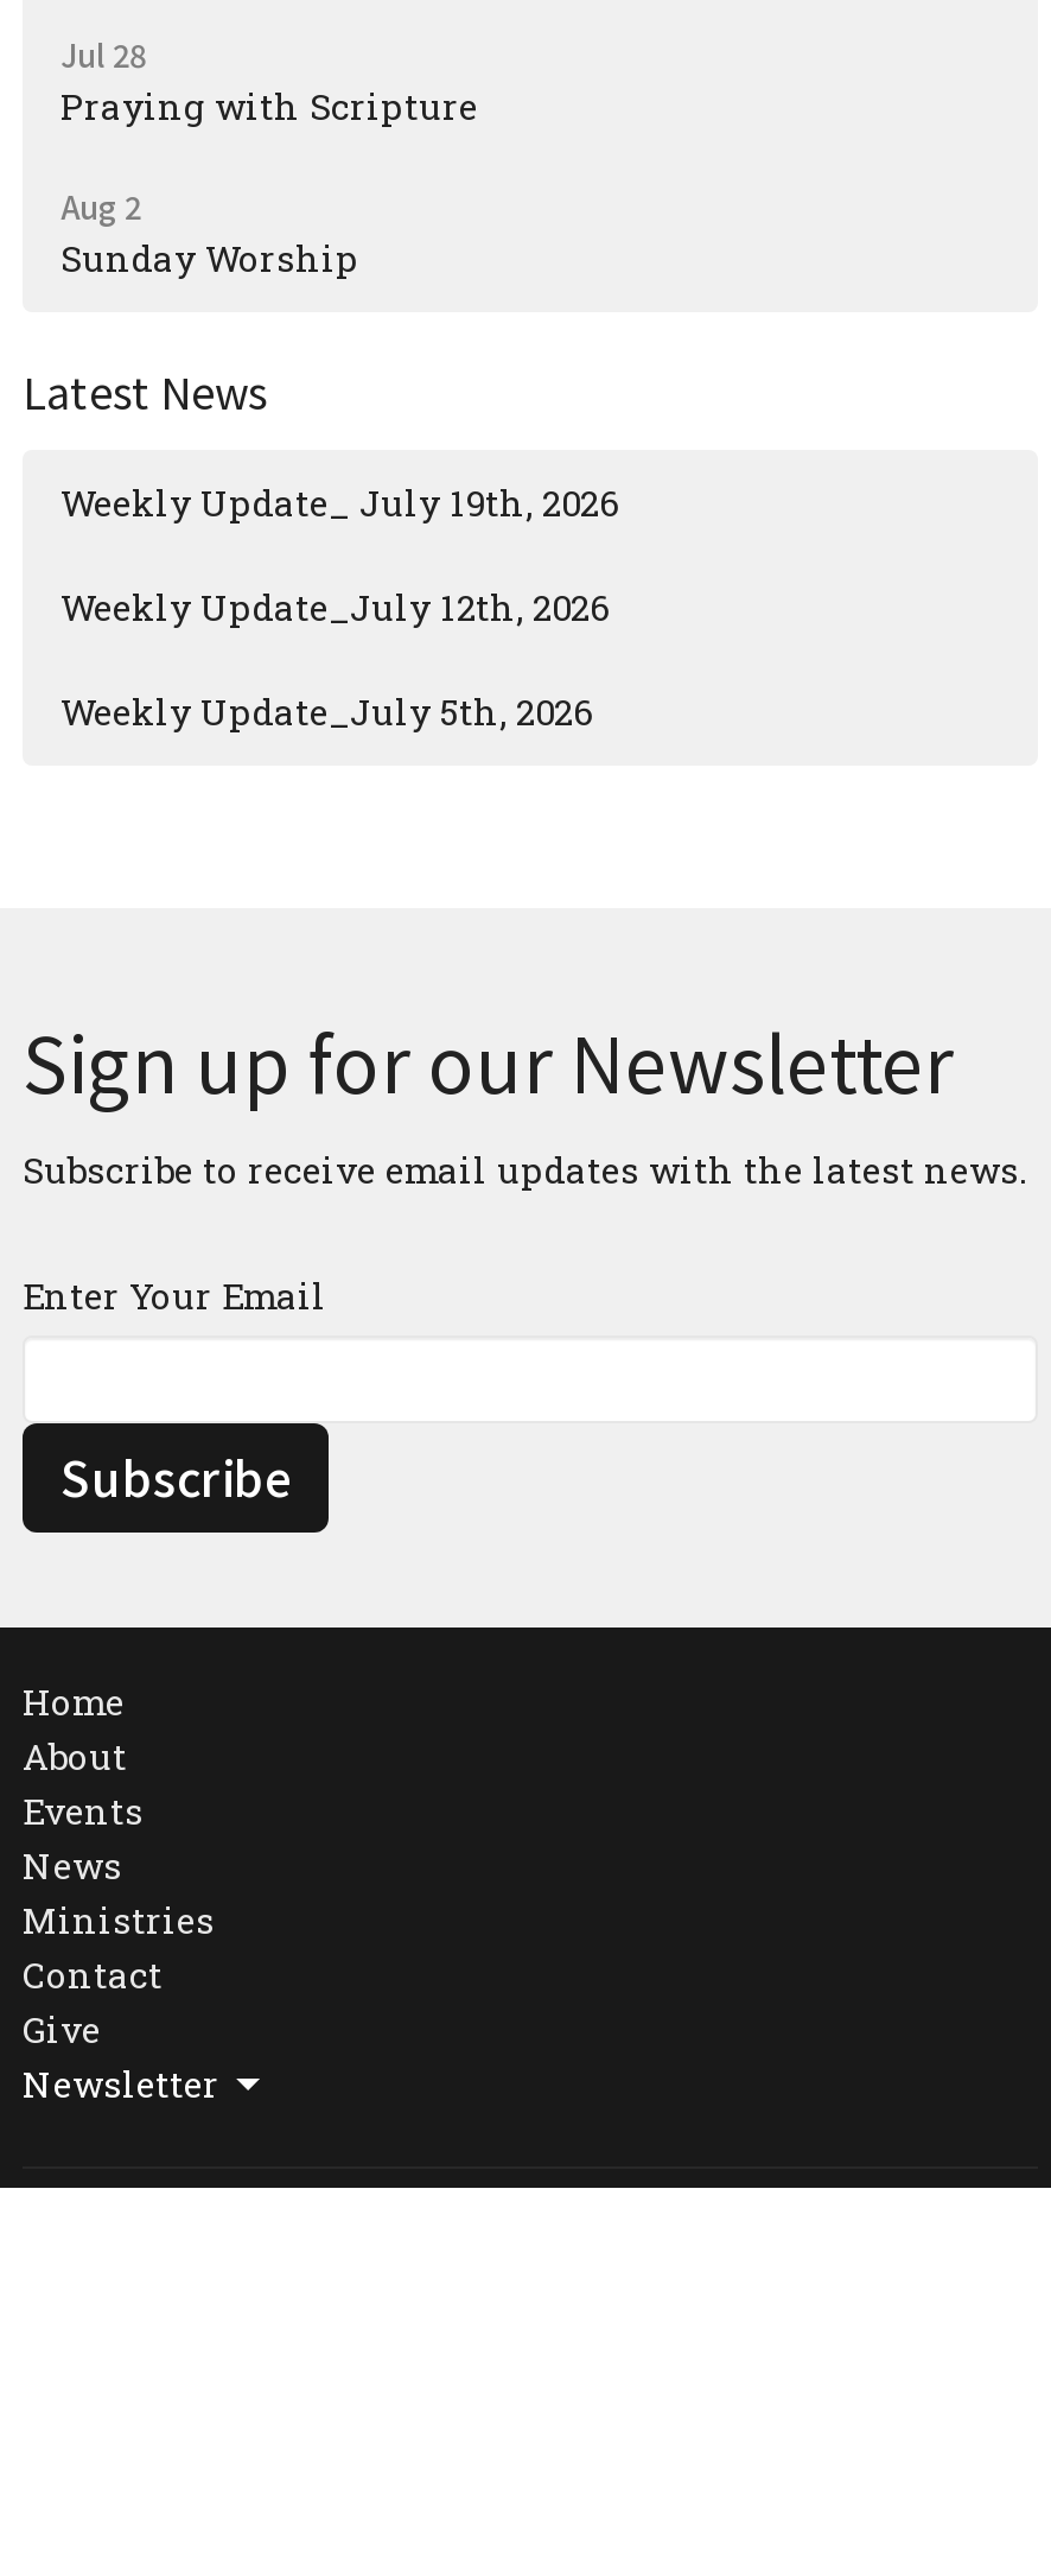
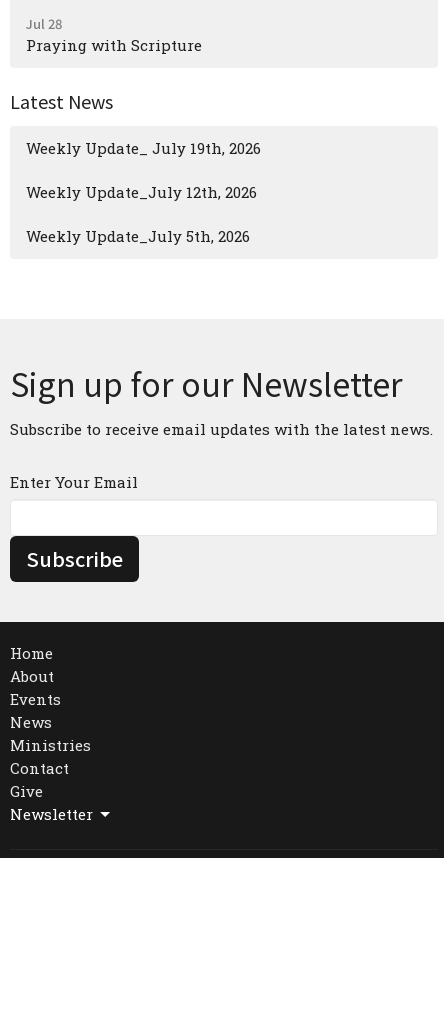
[60,183,359,281] Aug 2 | Sunday Worship -> none

